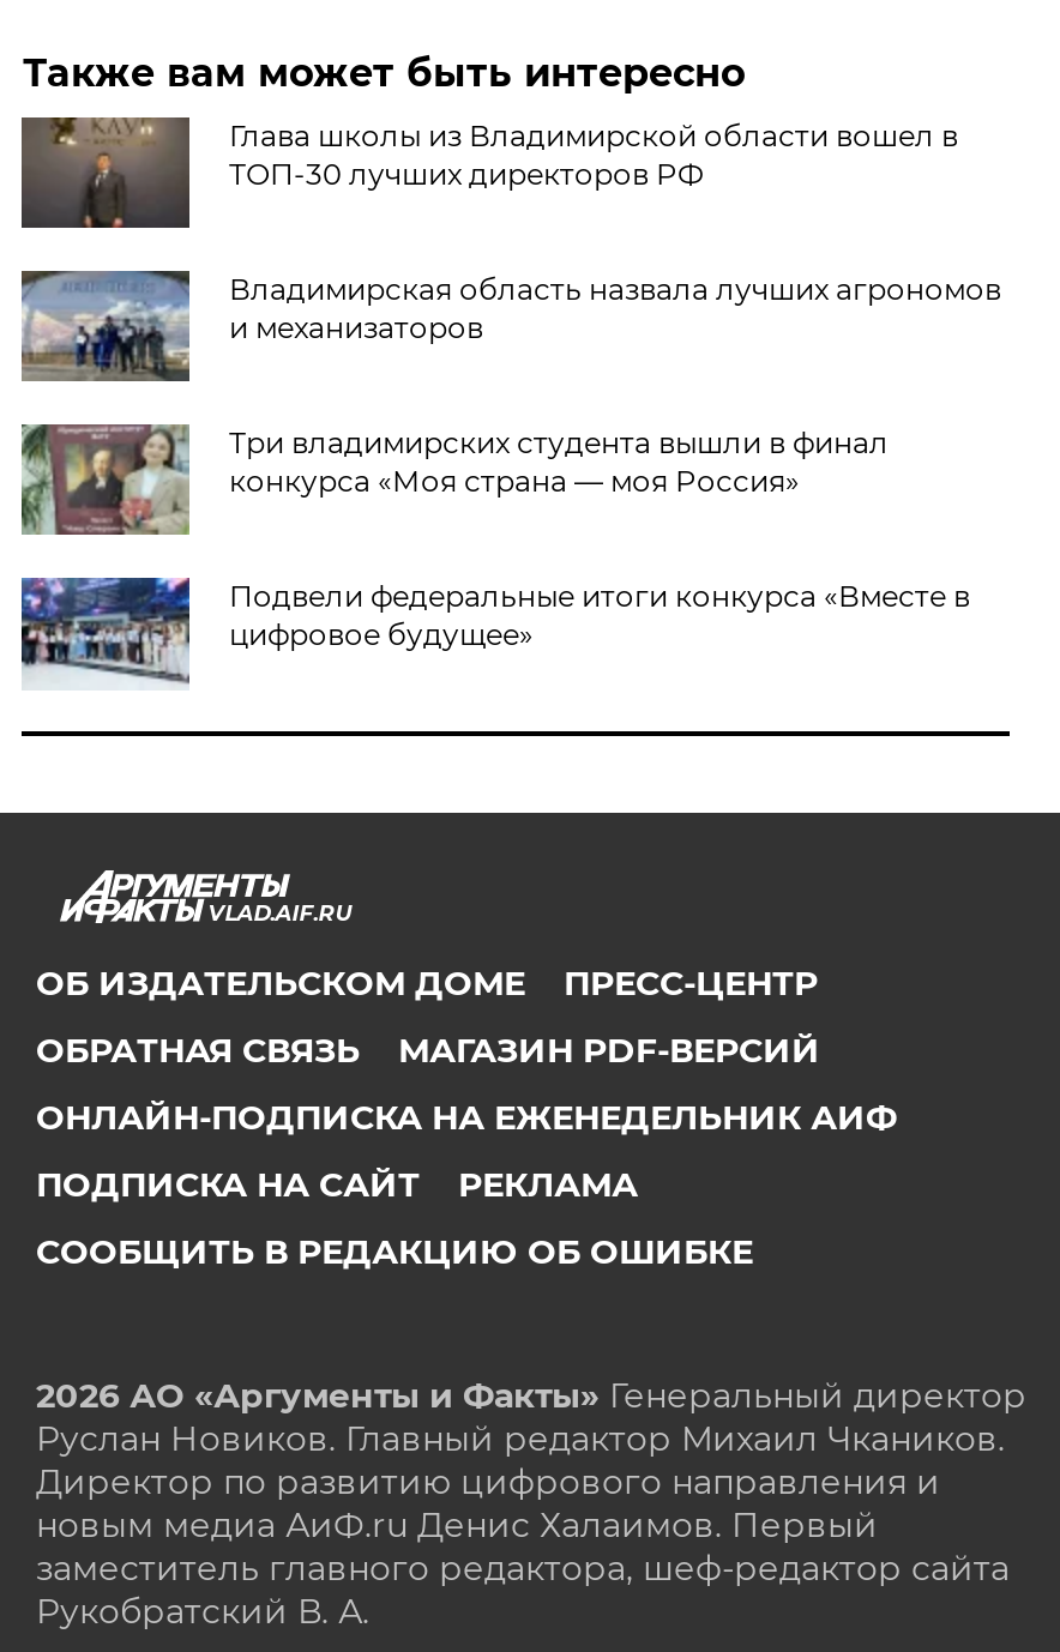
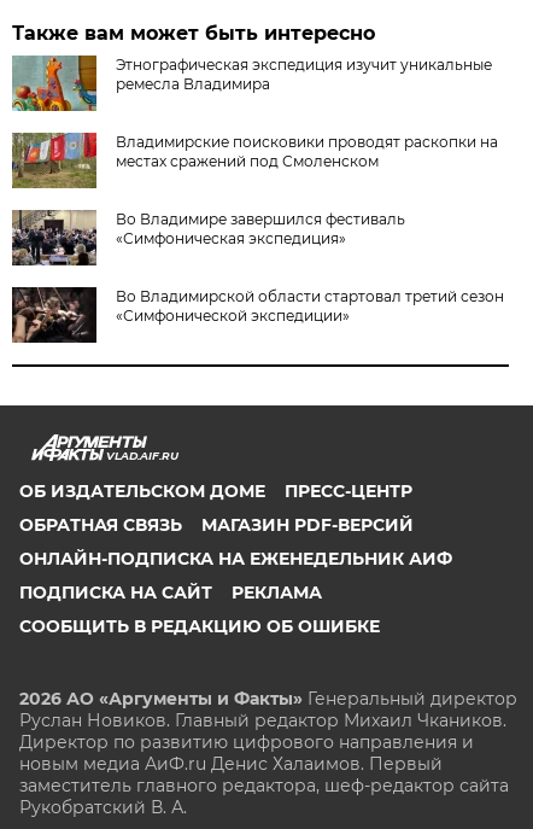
[19,115,958,230] [image] | Глава школы из Владимирской области вошел в | ТОП-30 лучших директоров РФ -> [11,54,492,112] [image] | Этнографическая экспедиция изучит уникальные | ремесла Владимира
[19,269,1001,381] [image] | Владимирская область назвала лучших агрономов | и механизаторов -> [12,132,499,188] [image] | Владимирские поисковики проводят раскопки на | местах сражений под Смоленском
[19,424,888,537] [image] | Три владимирских студента вышли в финал | конкурса «Моя страна — моя Россия» -> [11,210,406,267] [image] | Во Владимире завершился фестиваль | «Симфоническая экспедиция»
[19,575,970,688] [image] | Подвели федеральные итоги конкурса «Вместе в | цифровое будущее» -> [11,286,505,344] [image] | Во Владимирской области стартовал третий сезон | «Симфонической экспедиции»

